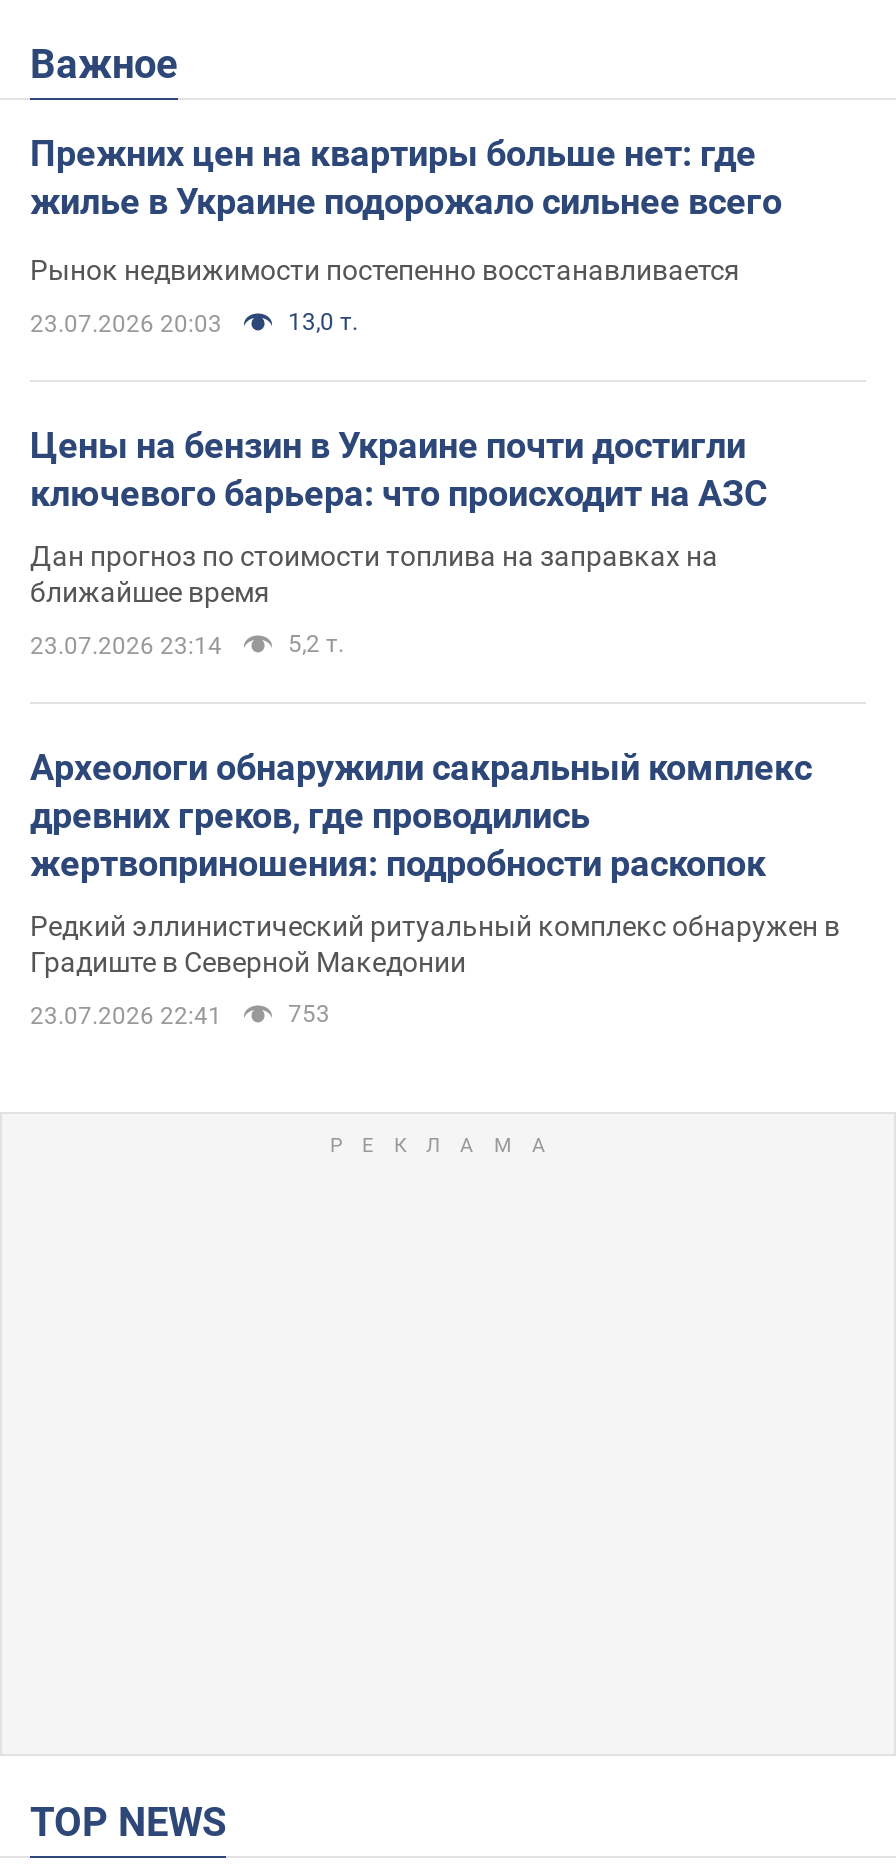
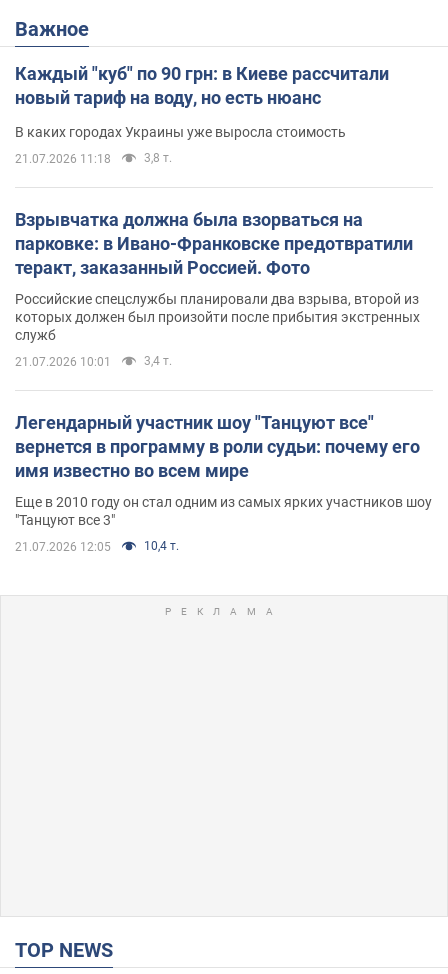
[30,131,782,221] Прежних цен на квартиры больше нет: где | жилье в Украине подорожало сильнее всего -> [15,63,389,108] Каждый "куб" по 90 грн: в Киеве рассчитали | новый тариф на воду, но есть нюанс
[30,253,740,285] Рынок недвижимости постепенно восстанавливается -> [15,124,346,140] В каких городах Украины уже выросла стоимость
[30,307,358,337] 23.07.2026 20:03 | 13,0 т. -> [15,151,172,166] 21.07.2026 11:18 | 3,8 т.
[30,423,768,513] Цены на бензин в Украине почти достигли | ключевого барьера: что происходит на АЗС -> [15,209,413,278] Взрывчатка должна была взорваться на | парковке: в Ивано-Франковске предотвратили | теракт, заказанный Россией. Фото
[30,539,718,607] Дан прогноз по стоимости топлива на заправках на | ближайшее время -> [15,291,420,343] Российские спецслужбы планировали два взрыва, второй из | которых должен был произойти после прибытия экстренных | служб
[30,629,344,659] 23.07.2026 23:14 | 5,2 т. -> [15,354,172,369] 21.07.2026 10:01 | 3,4 т.
[30,745,812,883] Археологи обнаружили сакральный комплекс | древних греков, где проводились | жертвоприношения: подробности раскопок -> [15,412,420,481] Легендарный участник шоу "Танцуют все" | вернется в программу в роли судьи: почему его | имя известно во всем мире
[30,909,840,977] Редкий эллинистический ритуальный комплекс обнаружен в | Градиште в Северной Македонии -> [15,494,432,528] Еще в 2010 году он стал одним из самых ярких участников шоу | "Танцуют все 3"
[30,999,330,1029] 23.07.2026 22:41 | 753 -> [15,539,179,554] 21.07.2026 12:05 | 10,4 т.

